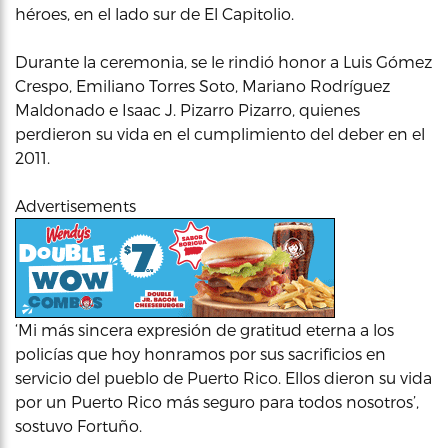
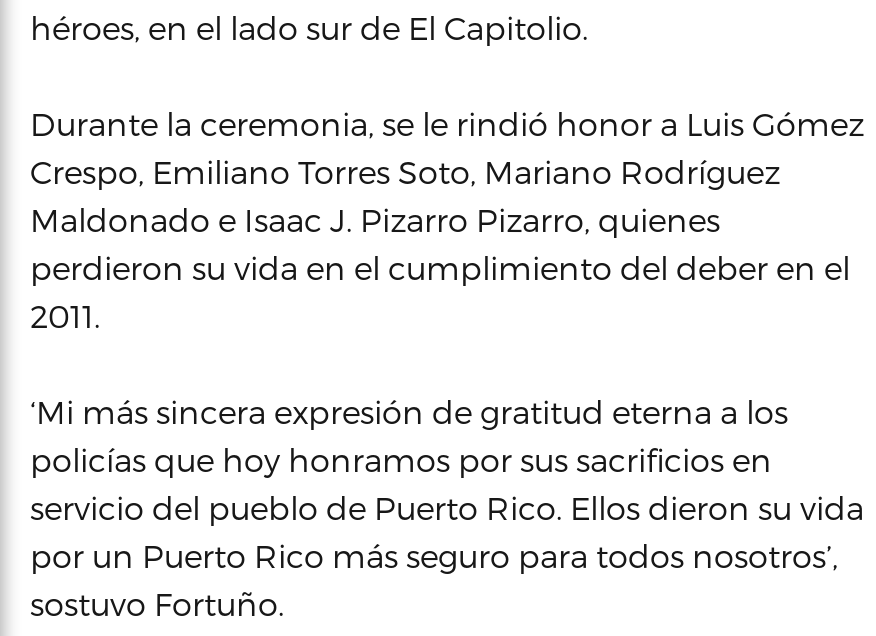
[15,196,136,215] Advertisements -> none
[14,217,336,318] [image] -> none

